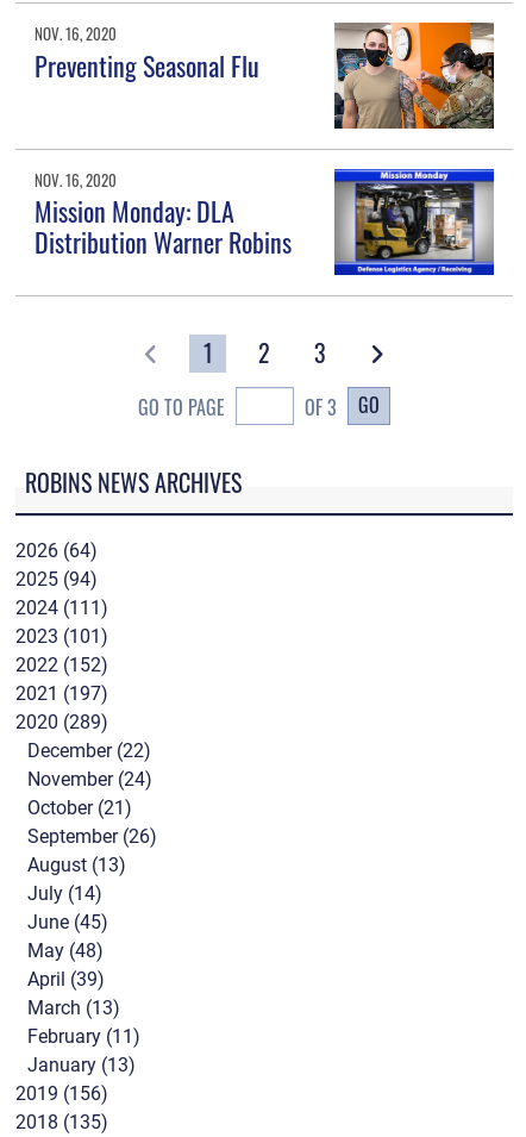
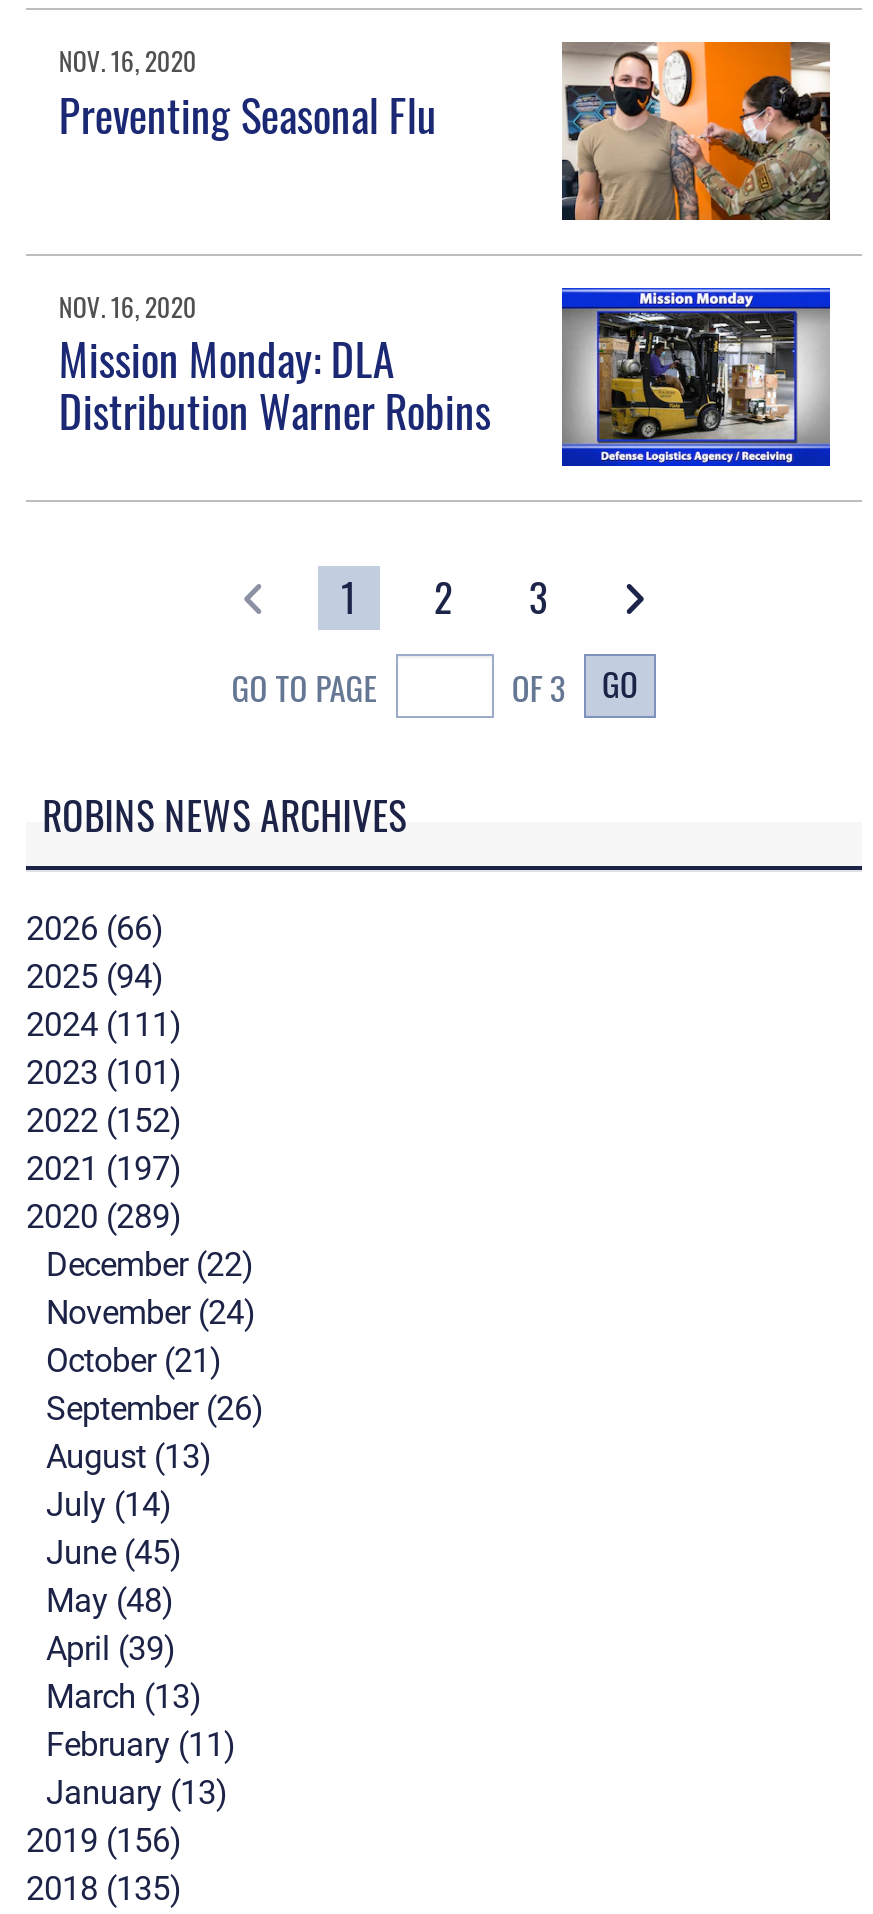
[15,539,98,562] 2026 (64) -> [26,910,164,948] 2026 (66)

